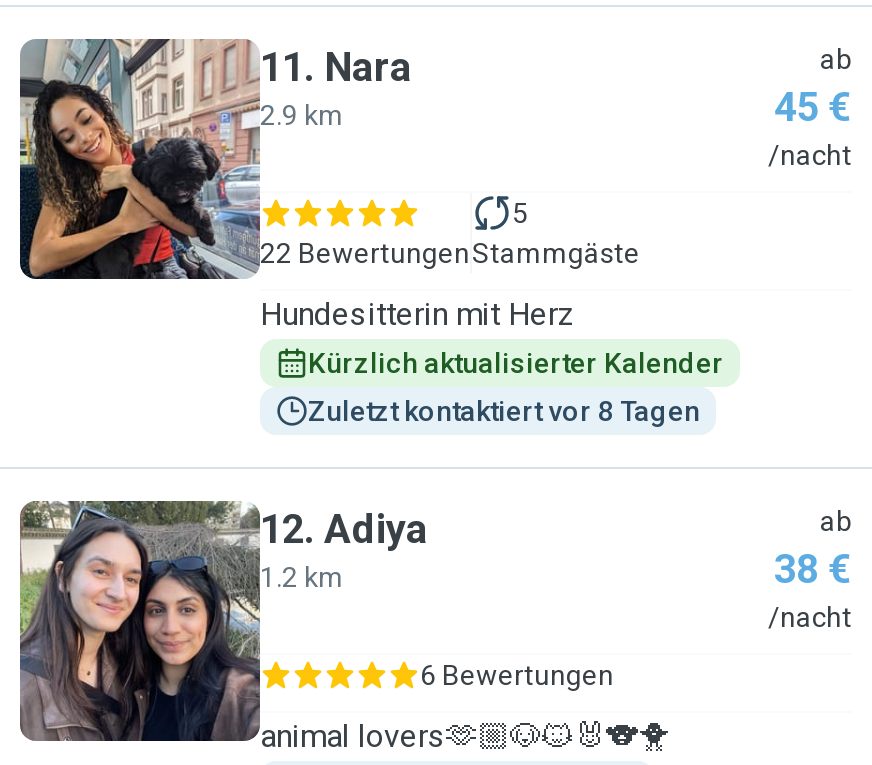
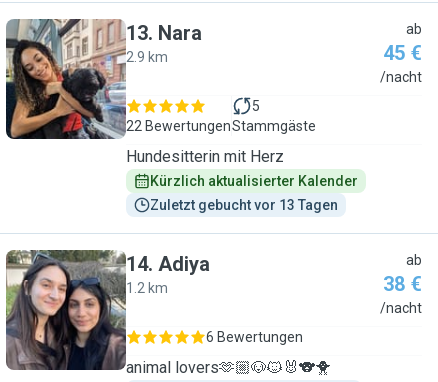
[260,43,412,91] 11. Nara -> [126,21,202,45] 13. Nara
[308,395,700,427] Zuletzt kontaktiert vor 8 Tagen -> [150,197,338,213] Zuletzt gebucht vor 13 Tagen
[260,505,428,553] 12. Adiya -> [126,252,210,276] 14. Adiya

